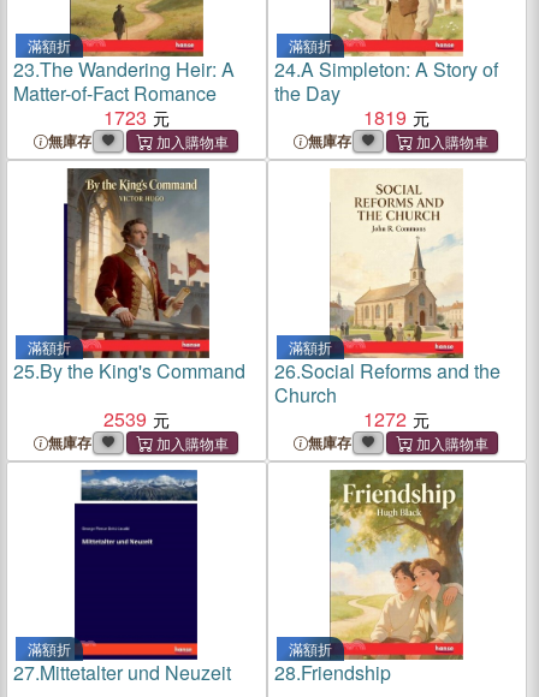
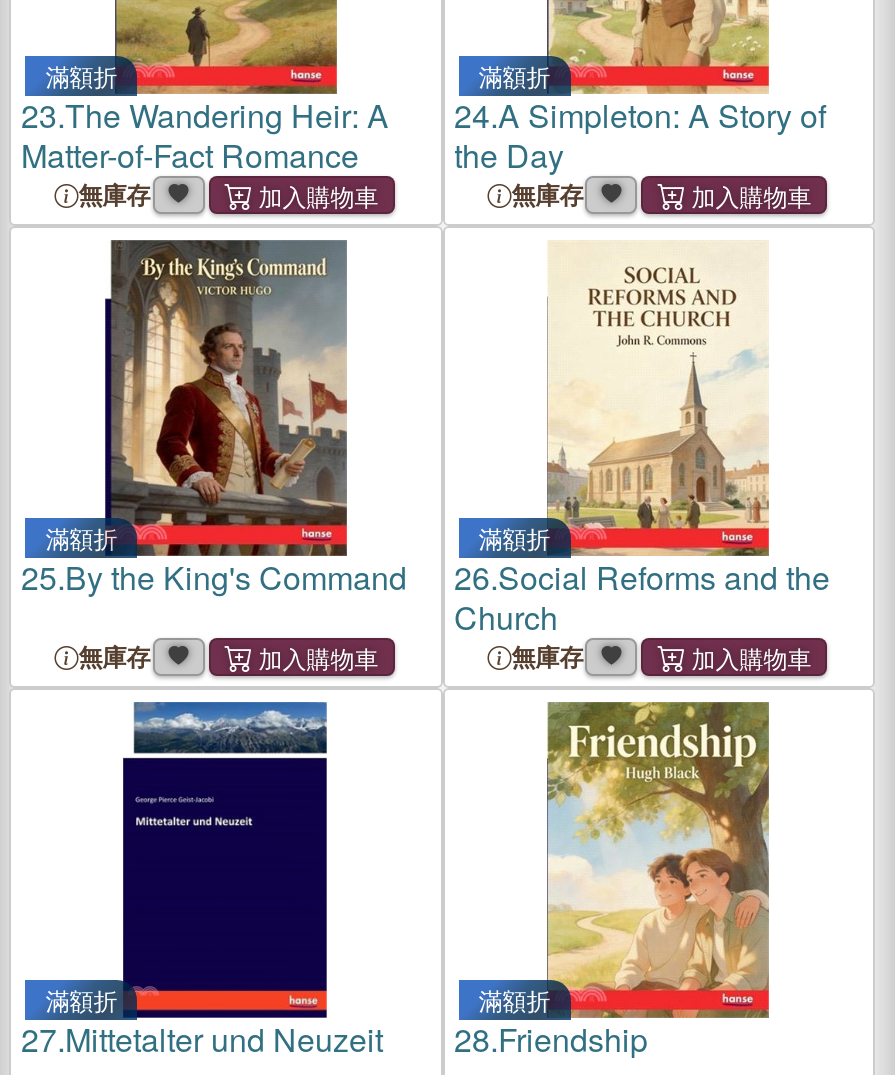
[103,103,147,131] 1723 -> none
[364,103,407,131] 1819 -> none
[103,405,147,433] 2539 -> none
[364,405,407,433] 1272 -> none

